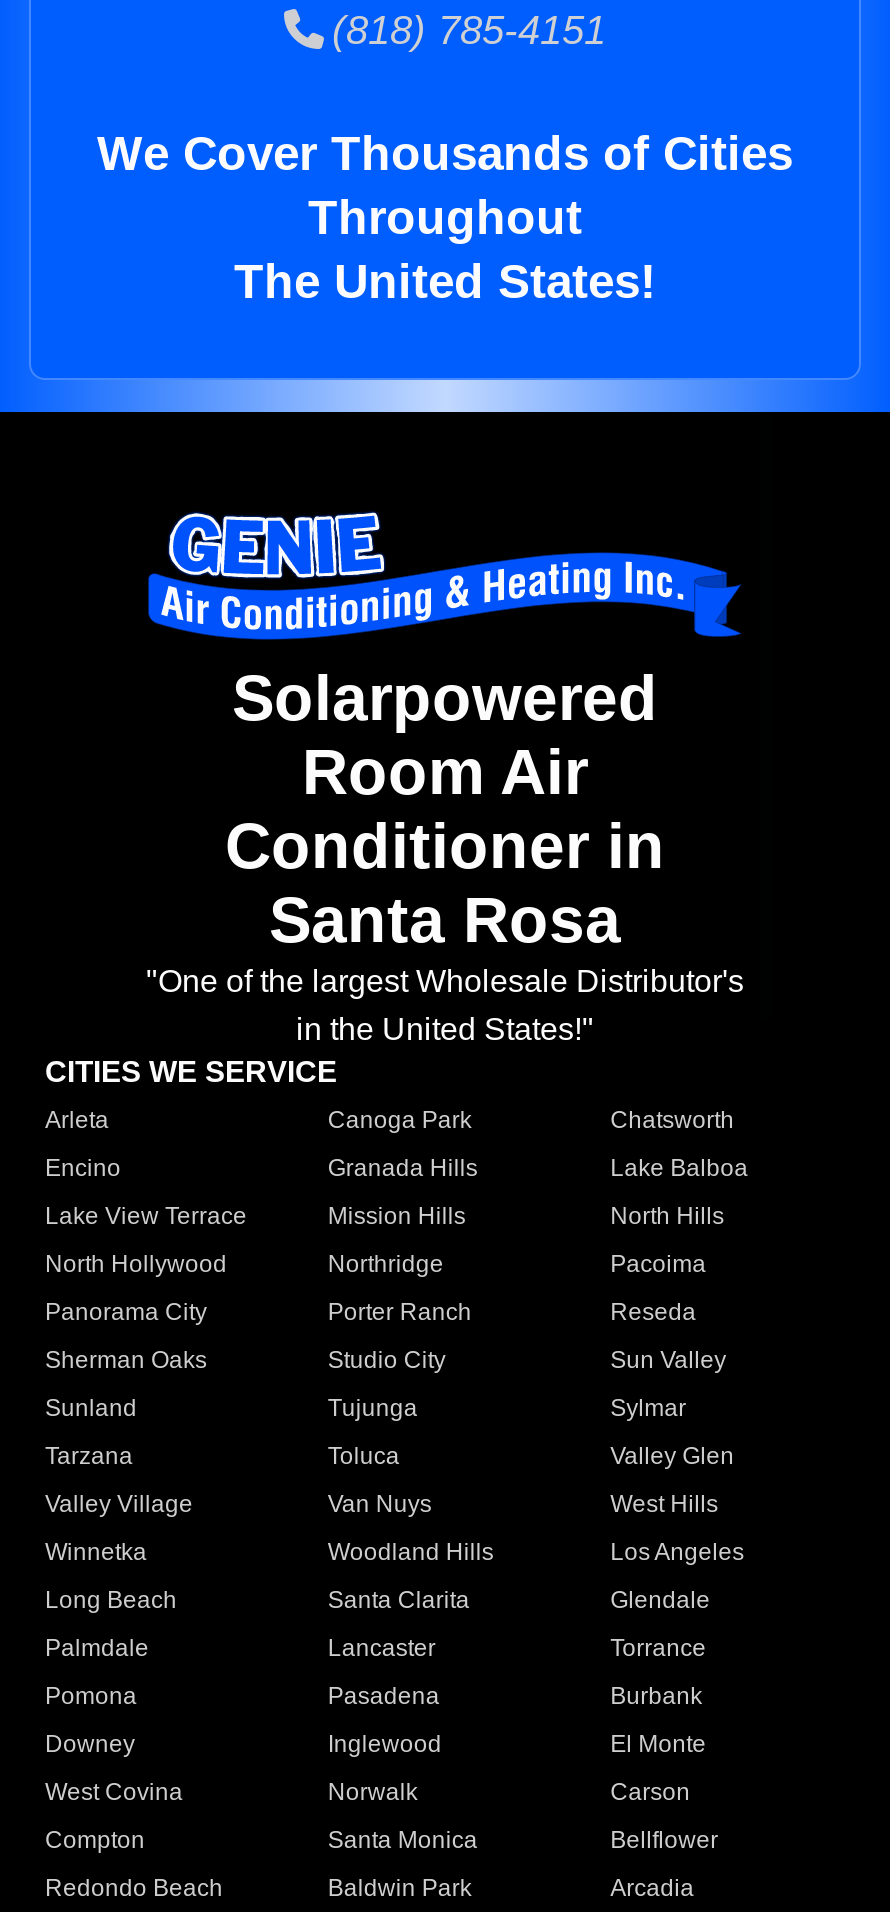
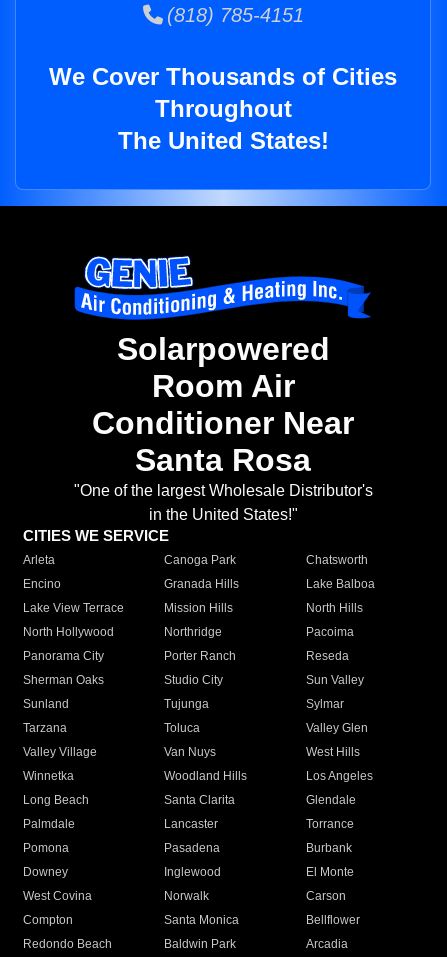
[225,811,665,883] Conditioner in -> [92,405,354,441] Conditioner Near

